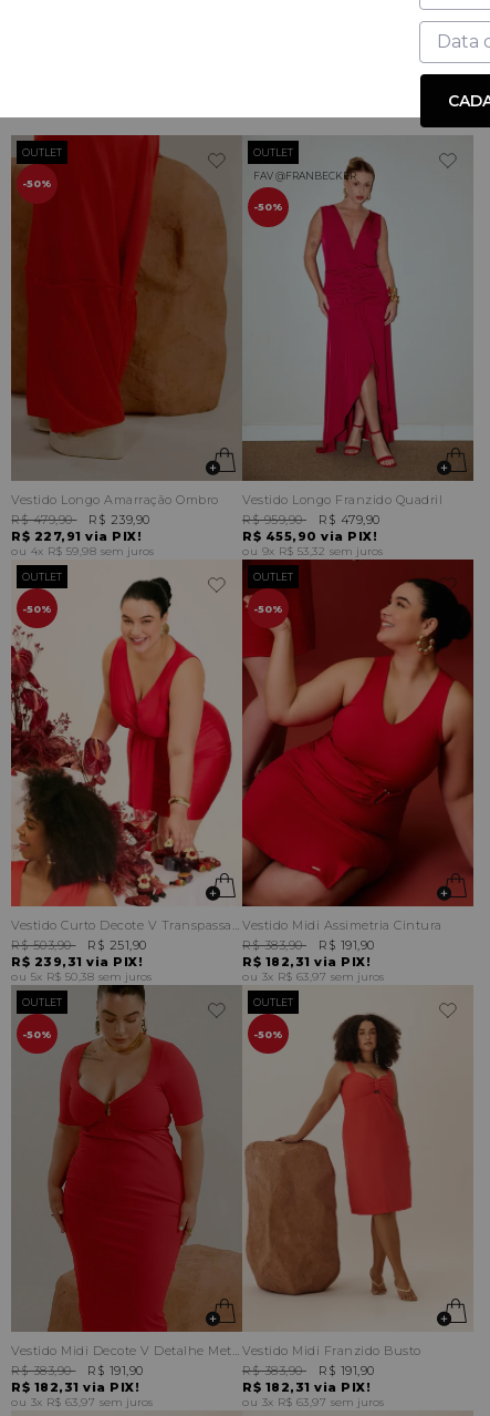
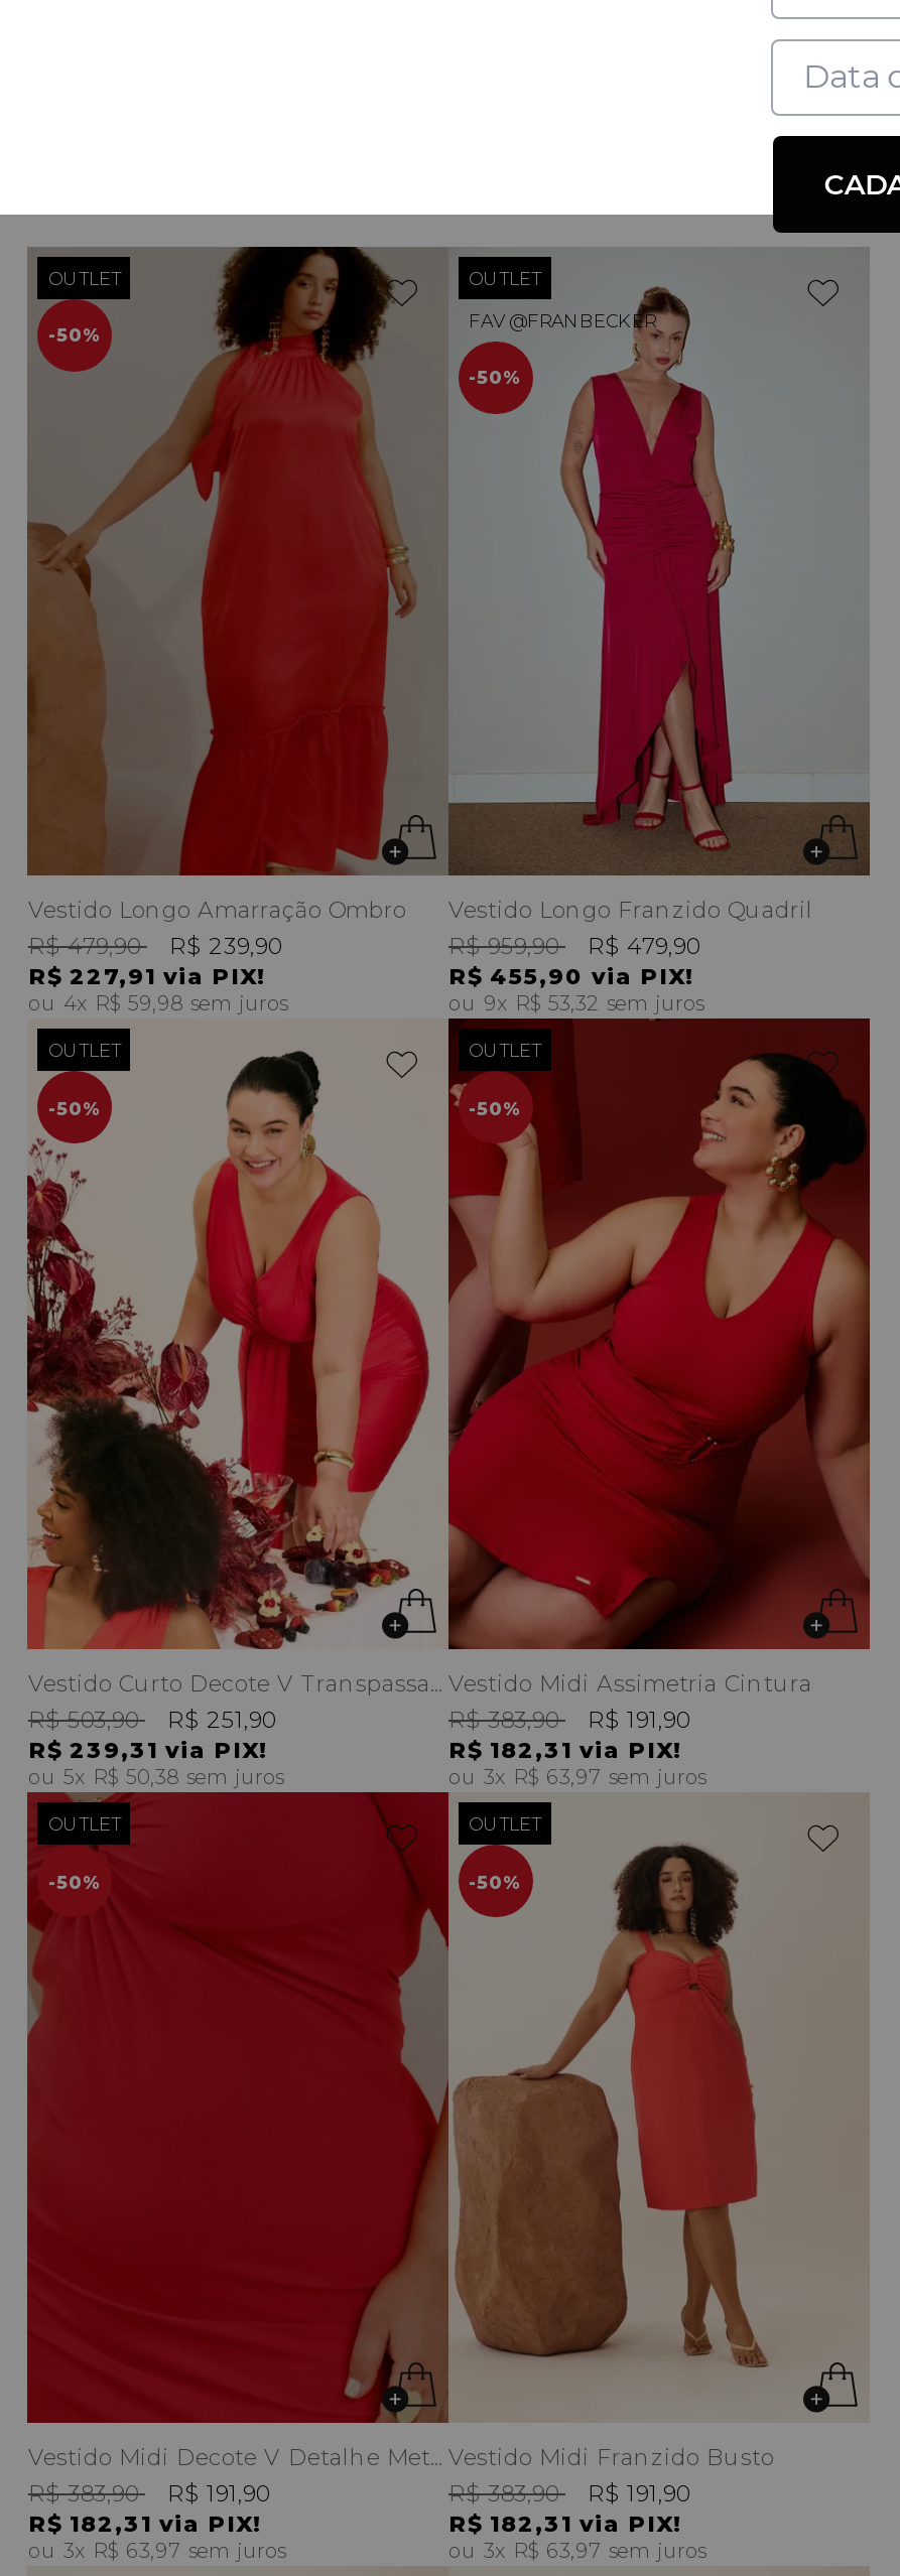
[11,135,227,480] [image] -> [29,247,418,875] [image]
[12,986,241,1332] [image] -> [27,1792,448,2423] [image]

